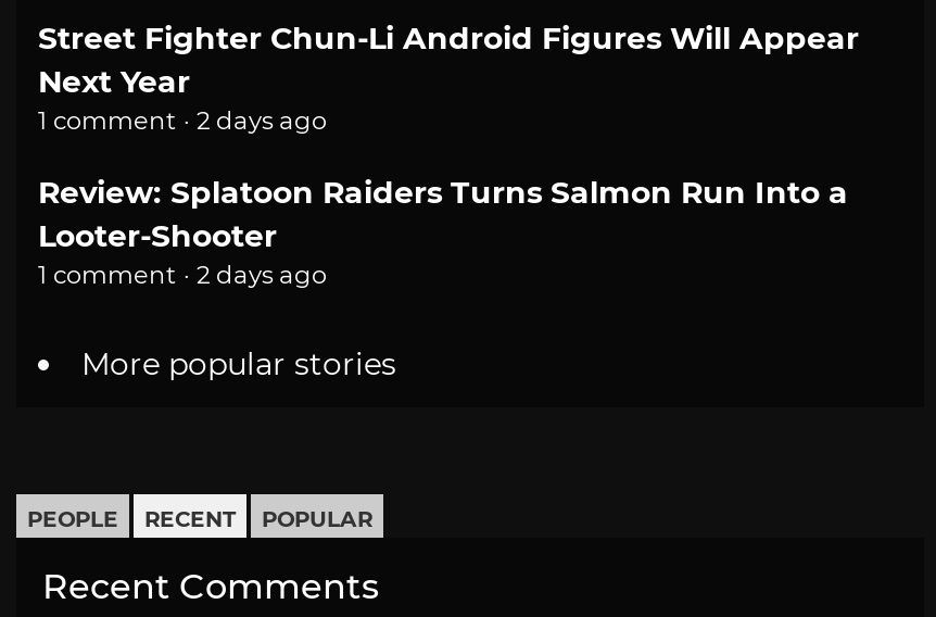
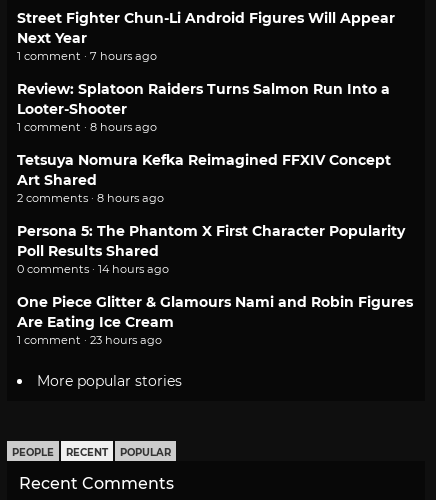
[38,106,327,136] 1 comment · 2 days ago -> [17,49,157,63] 1 comment · 7 hours ago
[38,260,327,290] 1 comment · 2 days ago -> [17,120,413,347] 1 comment · 8 hours ago | Tetsuya Nomura Kefka Reimagined FFXIV Concept | Art Shared | 2 comments · 8 hours ago | Persona 5: The Phantom X First Character Popularity | Poll Results Shared | 0 comments · 14 hours ago | One Piece Glitter & Glamours Nami and Robin Figures | Are Eating Ice Cream | 1 comment · 23 hours ago

